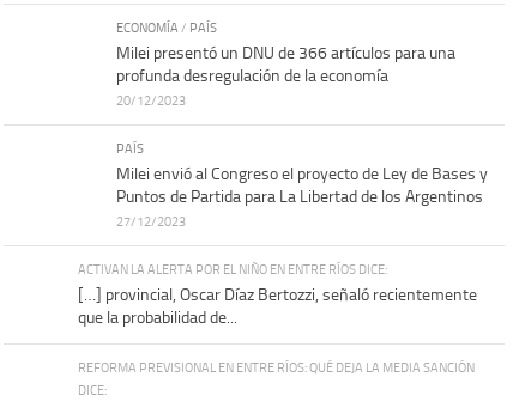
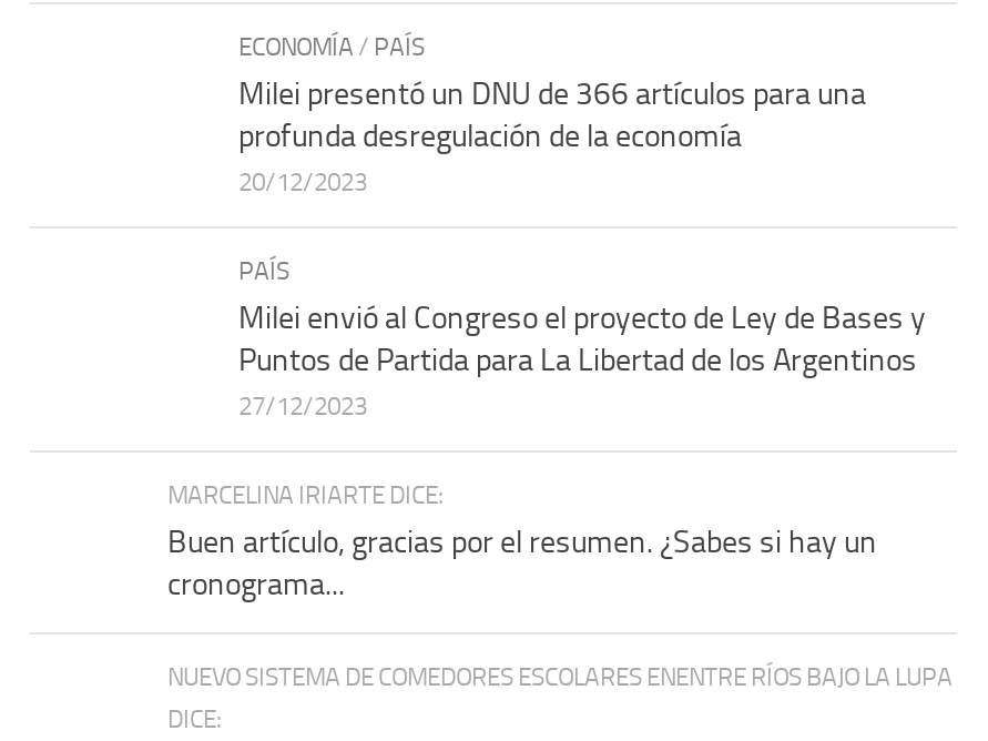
[78,261,477,328] ACTIVAN LA ALERTA POR EL NIÑO EN ENTRE RÍOS DICE: | […] provincial, Oscar Díaz Bertozzi, señaló recientemente | que la probabilidad de... -> [167,480,877,604] MARCELINA IRIARTE DICE: | Buen artículo, gracias por el resumen. ¿Sabes si hay un | cronograma...
[78,359,475,376] REFORMA PREVISIONAL EN ENTRE RÍOS: QUÉ DEJA LA MEDIA SANCIÓN -> [167,662,953,693] NUEVO SISTEMA DE COMEDORES ESCOLARES ENENTRE RÍOS BAJO LA LUPA

